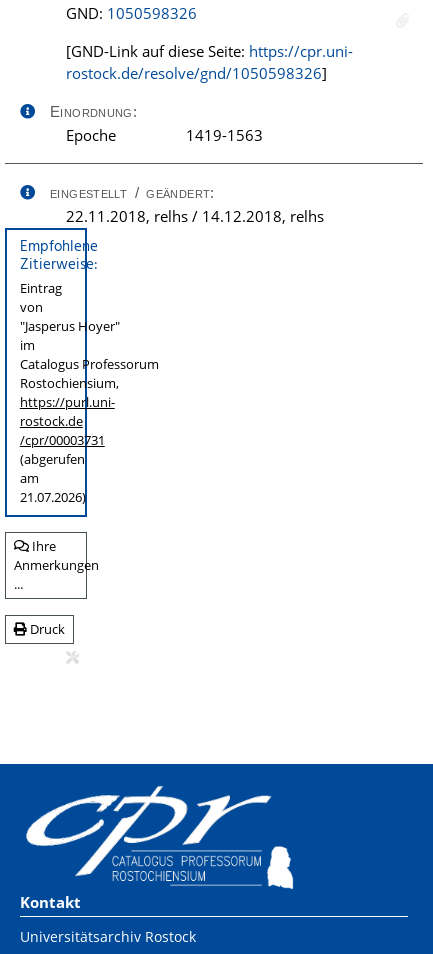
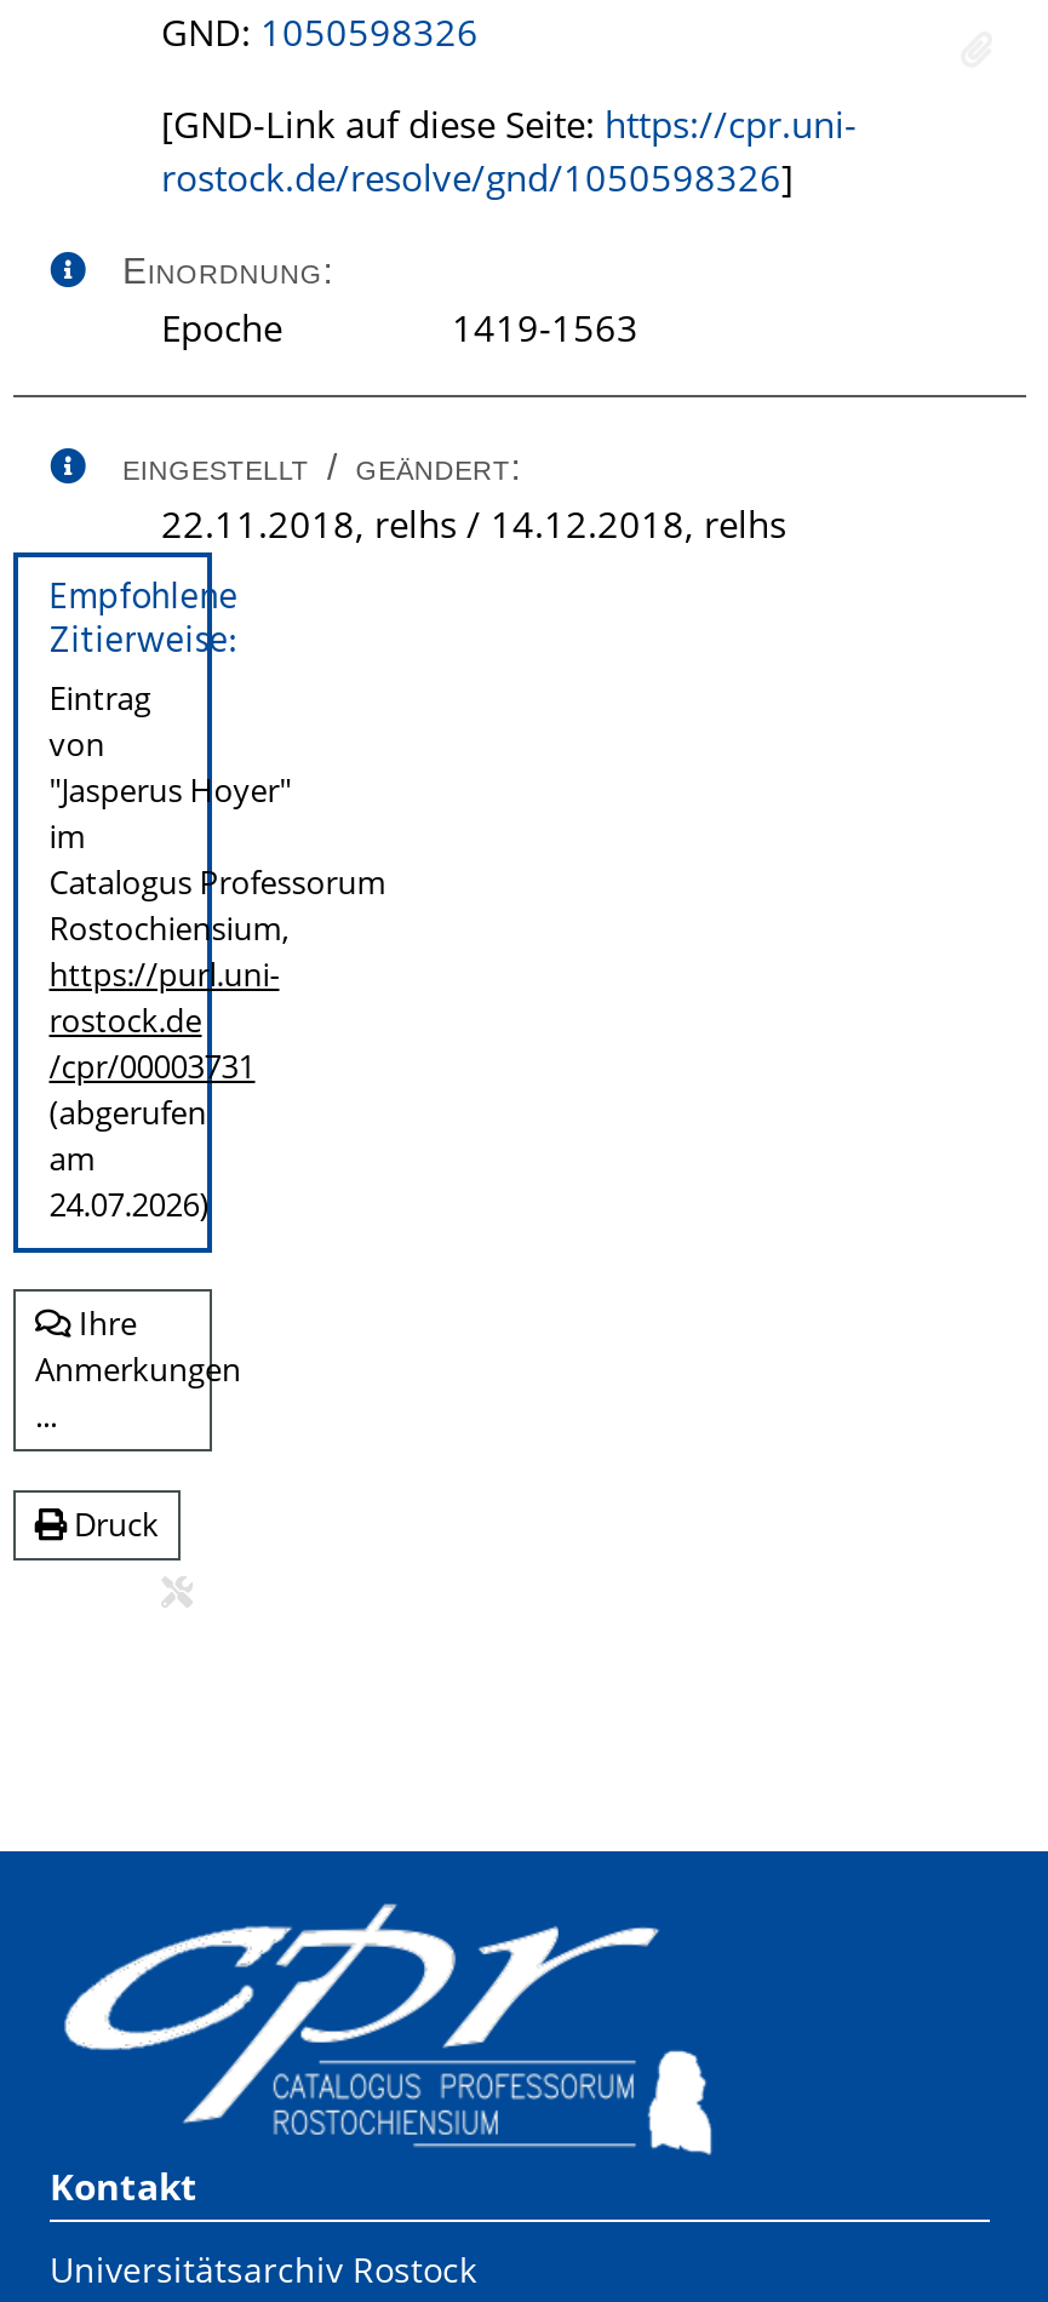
[20,488,86,506] 21.07.2026) -> [49,1183,209,1226] 24.07.2026)

